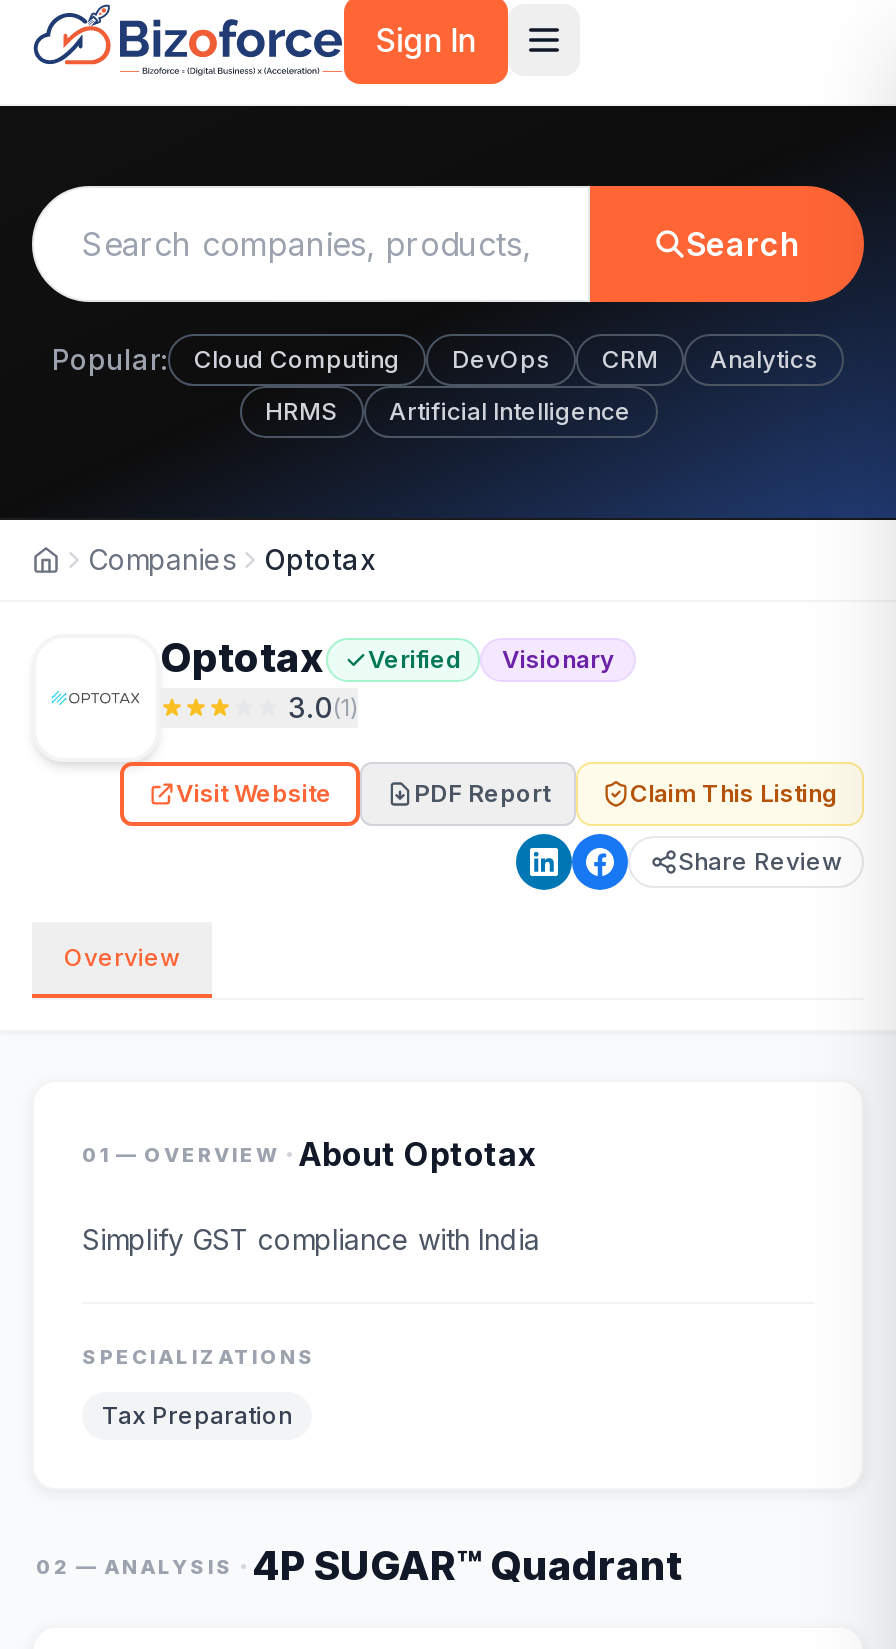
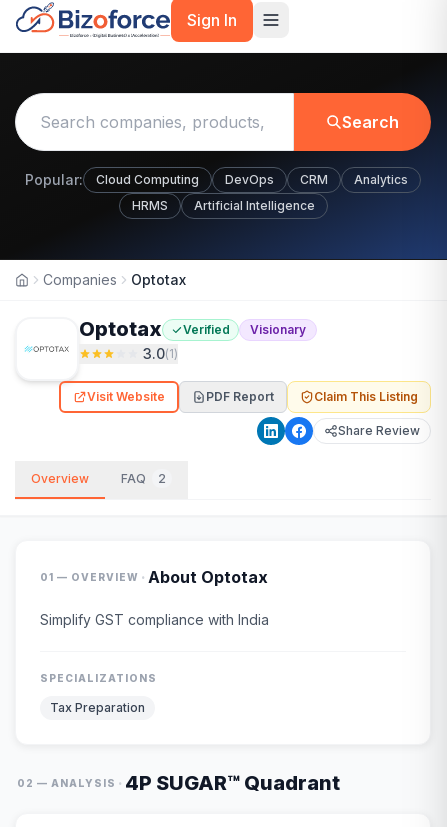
none -> [121,471,166,486] FAQ | 2

